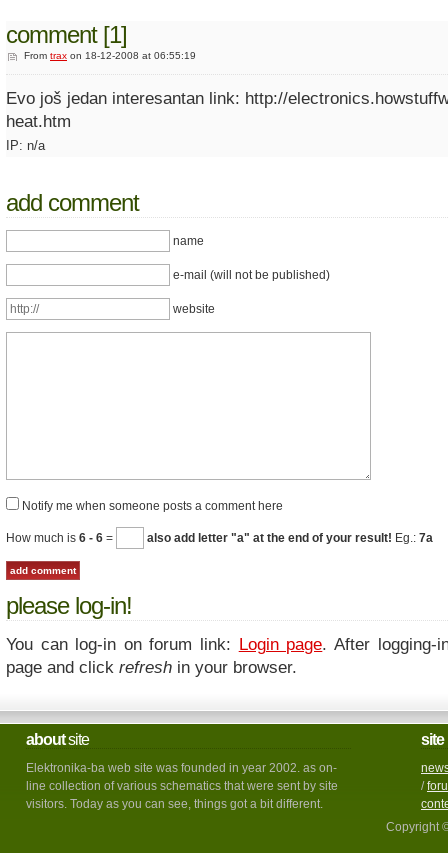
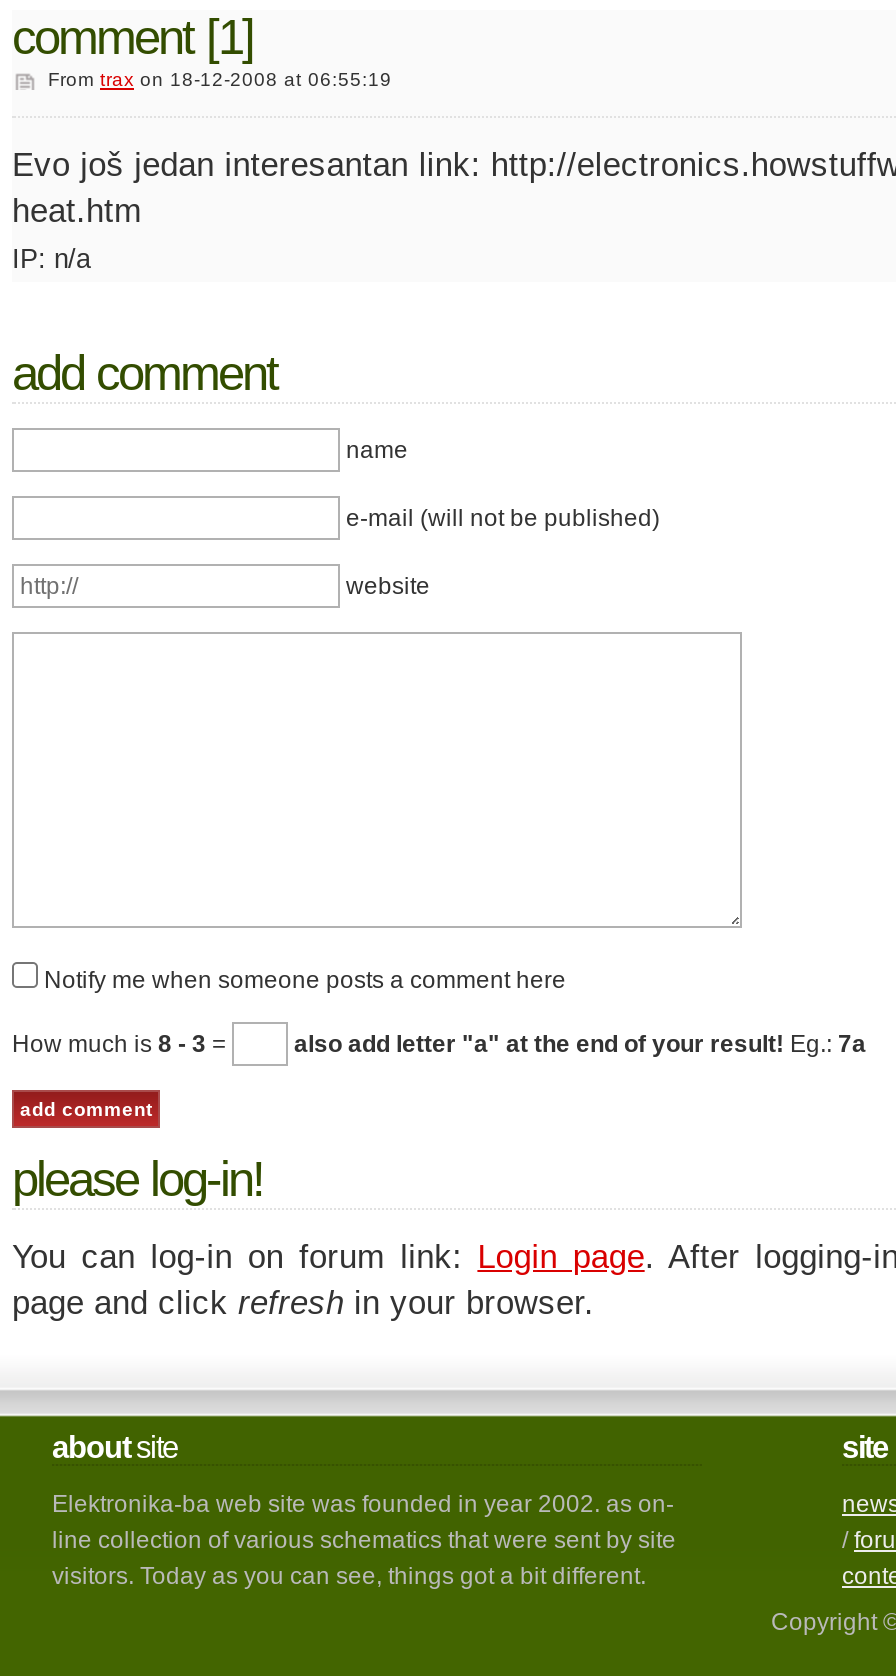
[6,531,116,545] How much is 6 - 6 = -> [12,1030,232,1058] How much is 8 - 3 =

